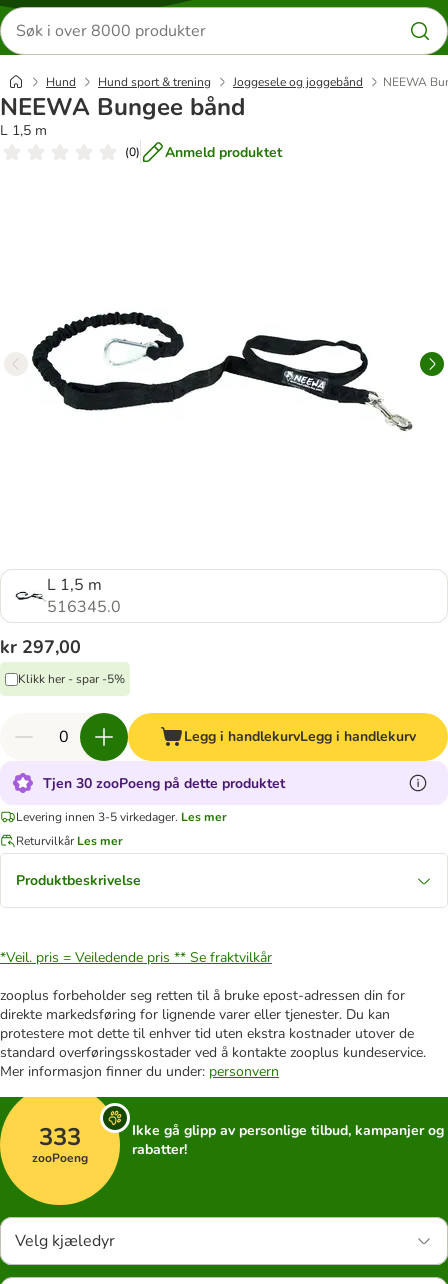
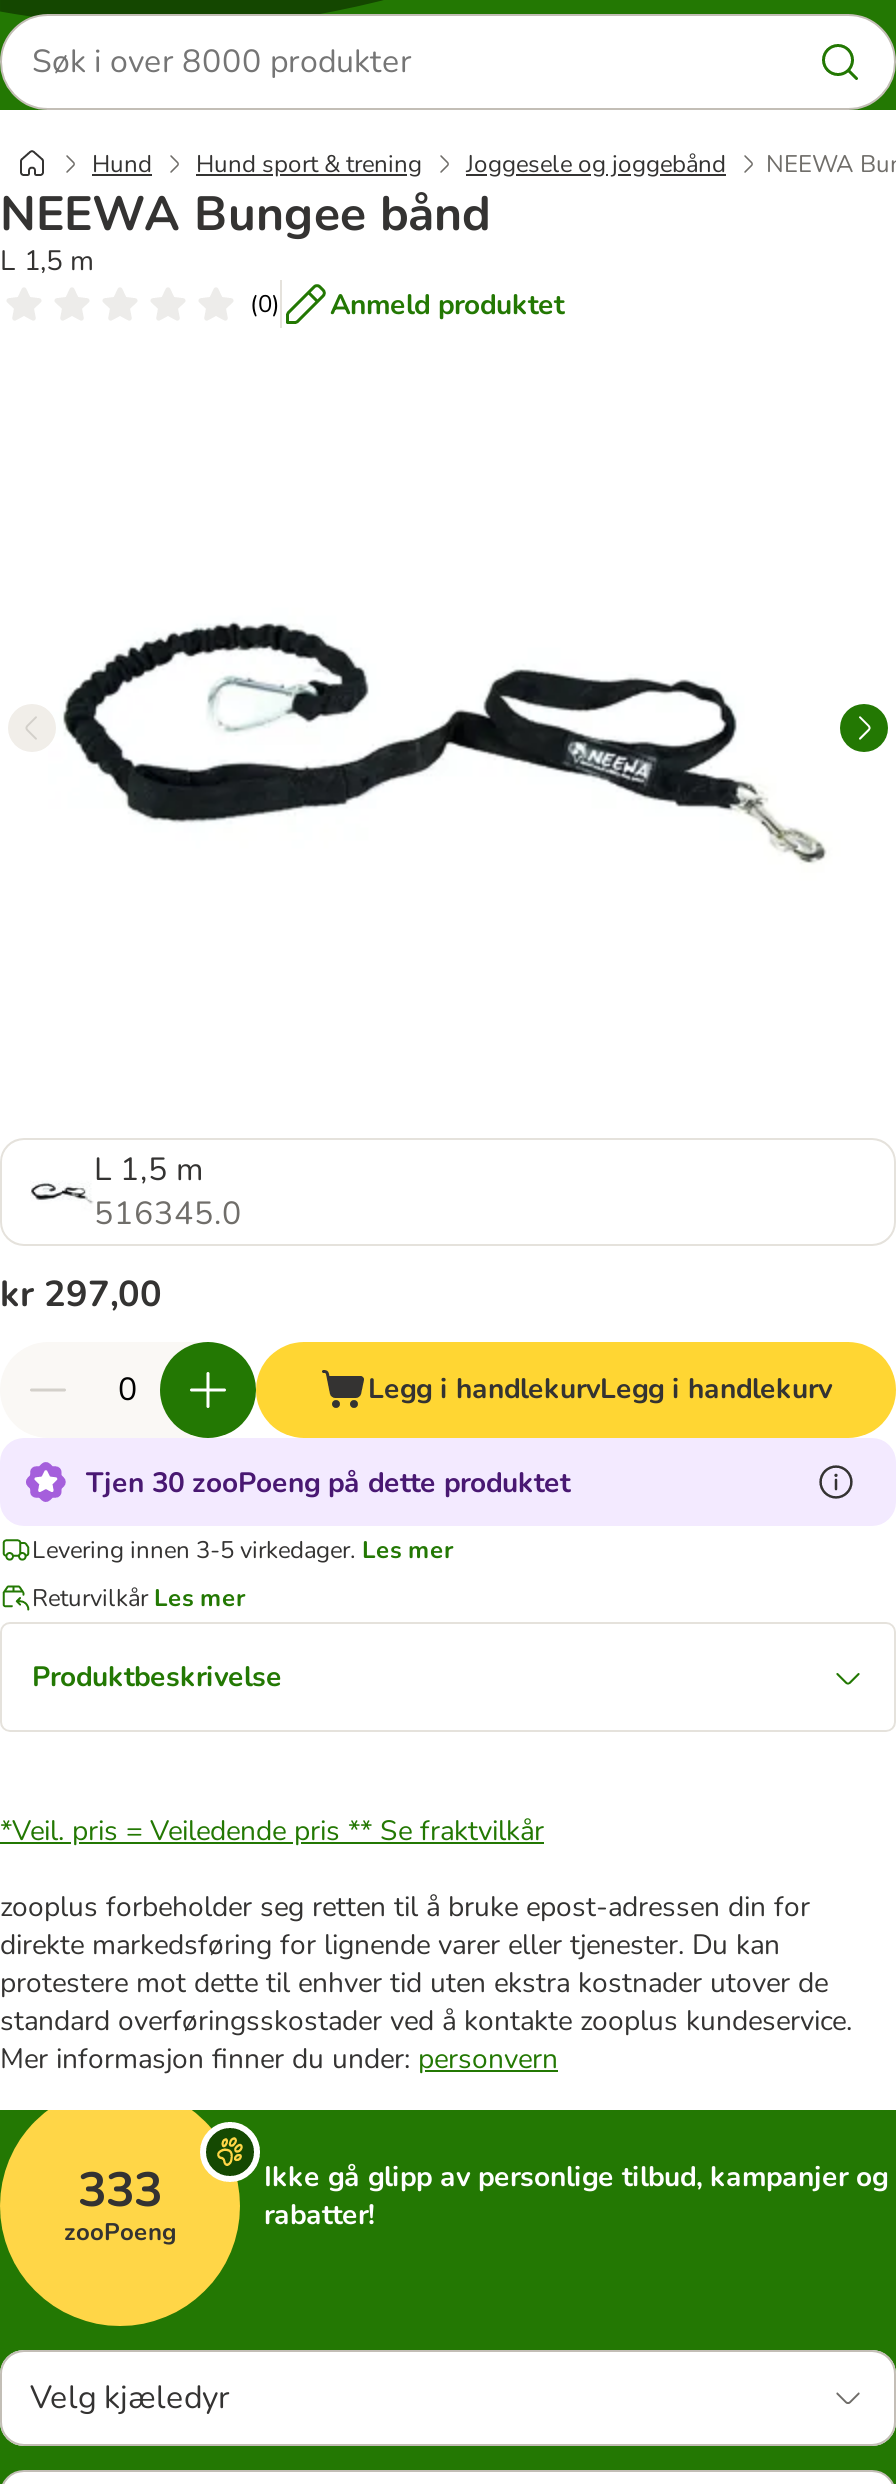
[18,670,125,686] Klikk her - spar -5% -> none

